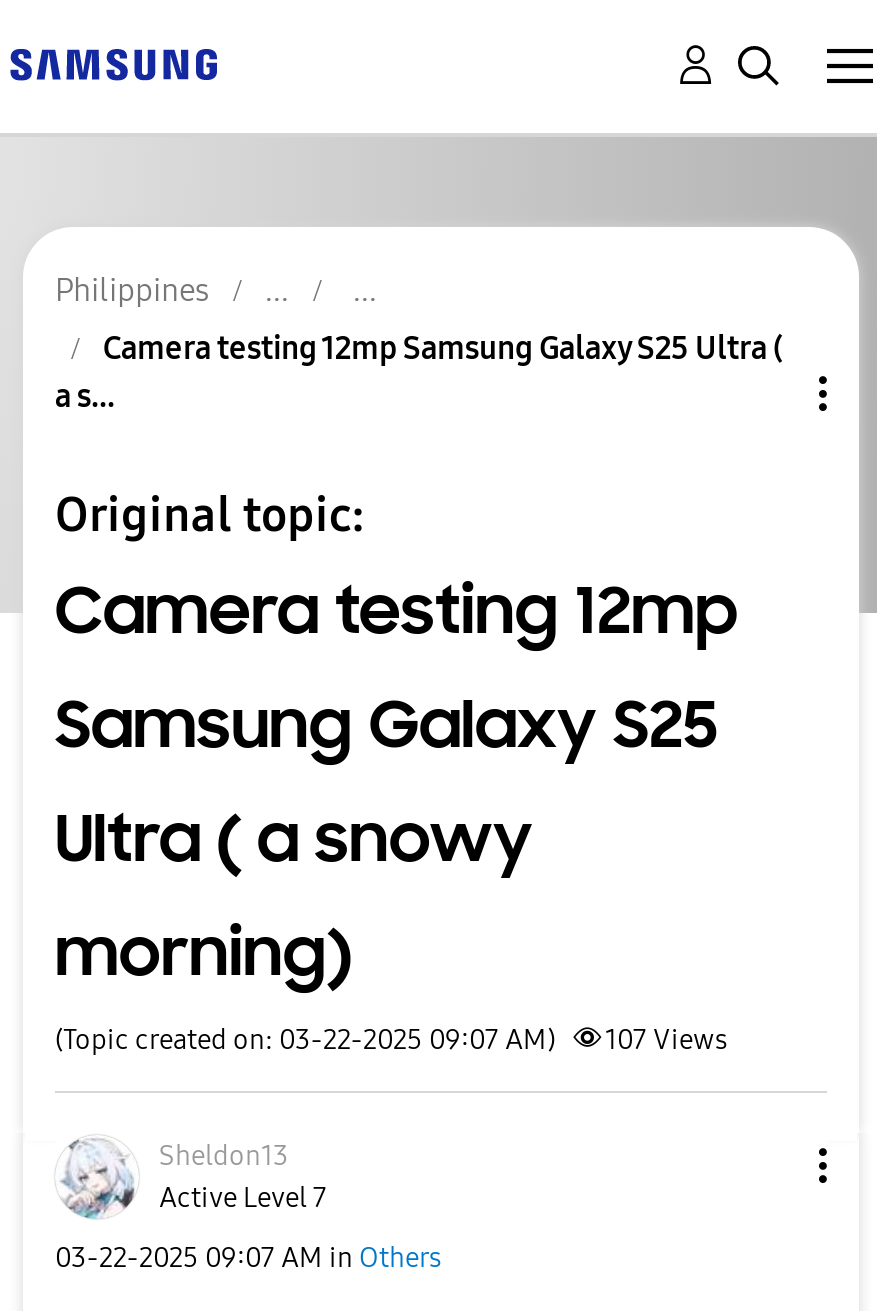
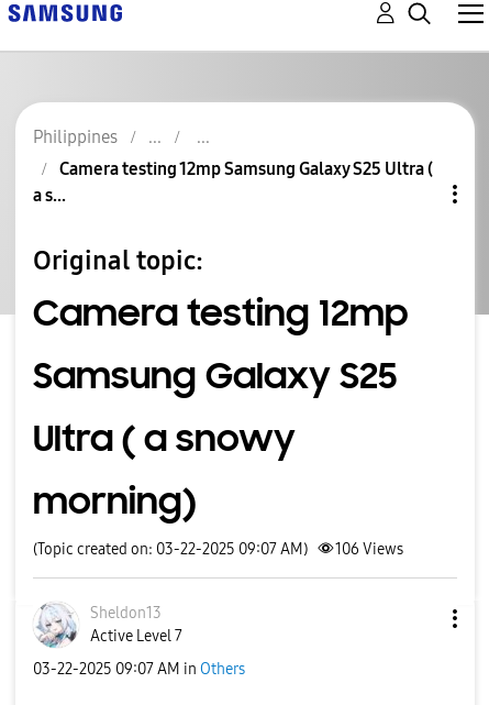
[55,1023,727,1057] (Topic created on: 03-22-2025 09:07 AM) 107 Views -> [33,540,403,559] (Topic created on: 03-22-2025 09:07 AM) 106 Views

